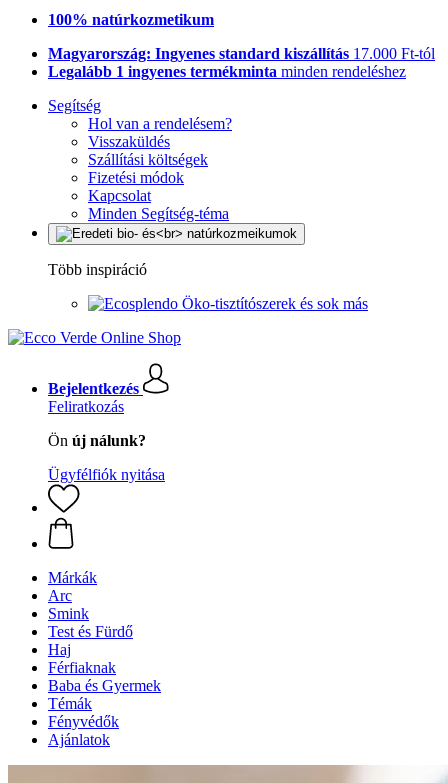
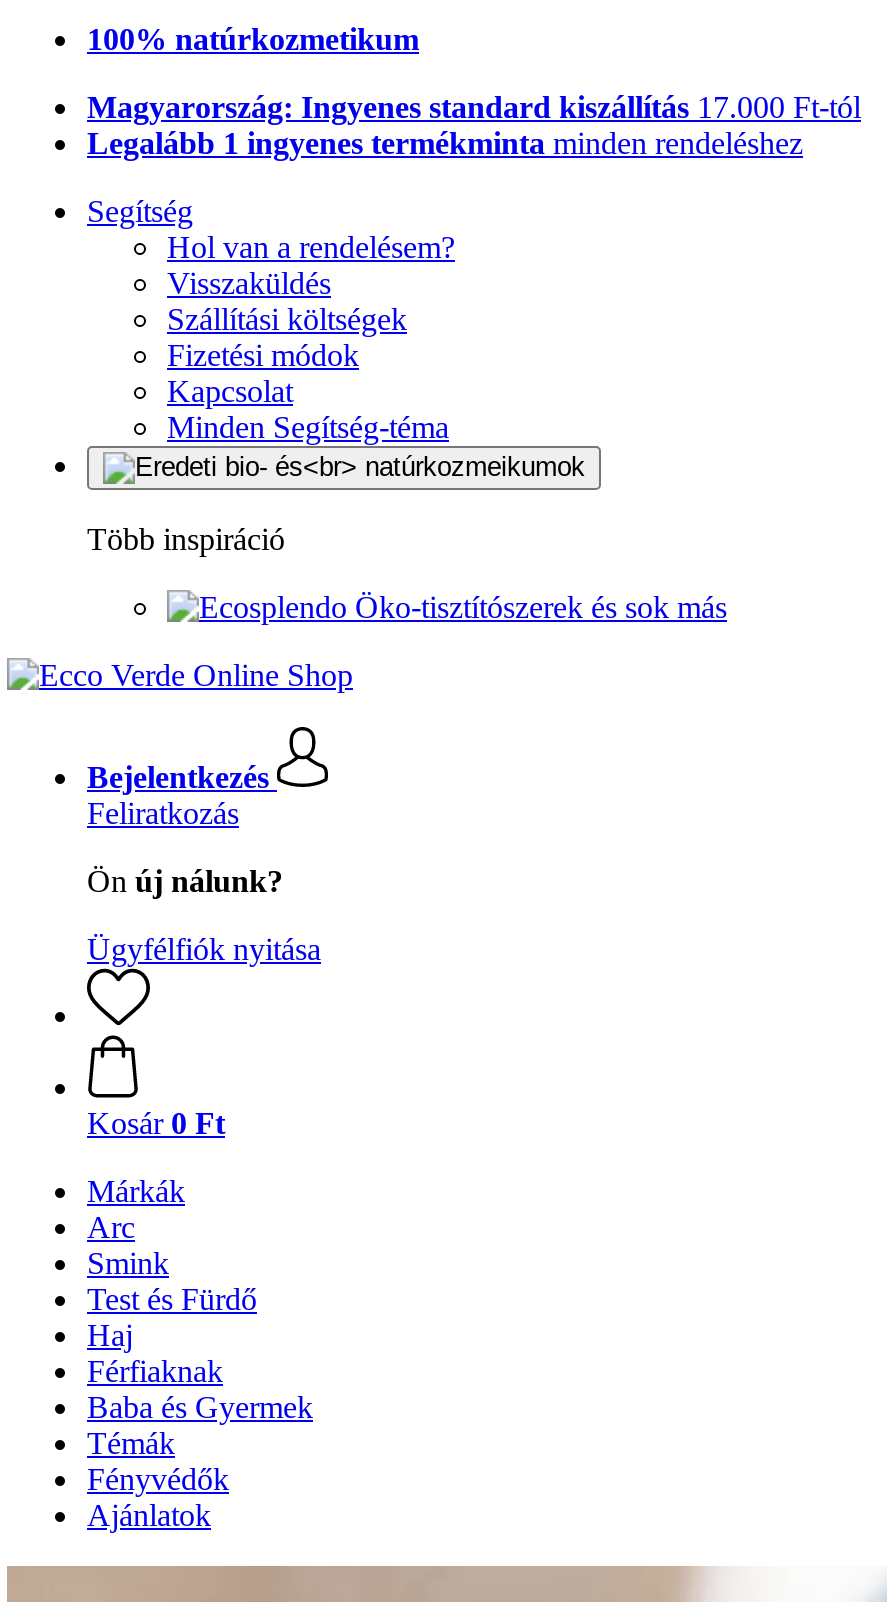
none -> [87,1106,225,1140] Kosár 0 Ft

